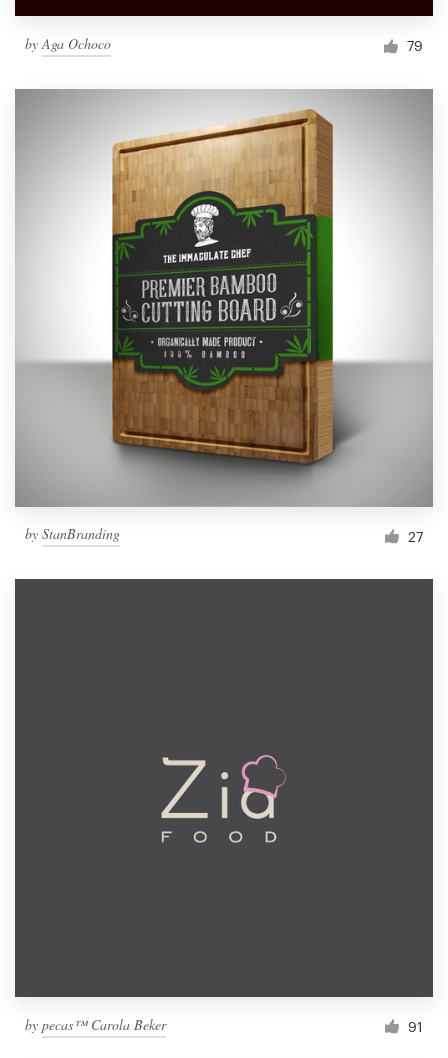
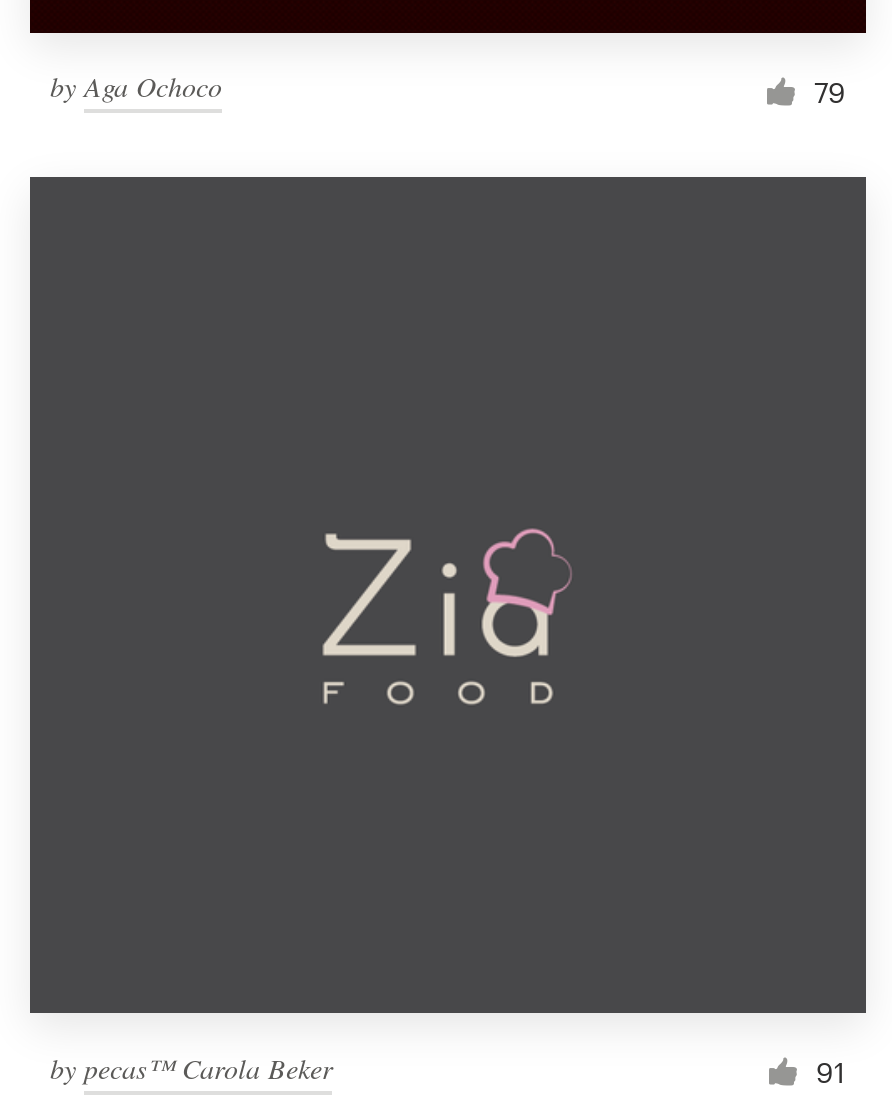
[16,89,432,544] [image] | by StanBranding | 27 -> none

